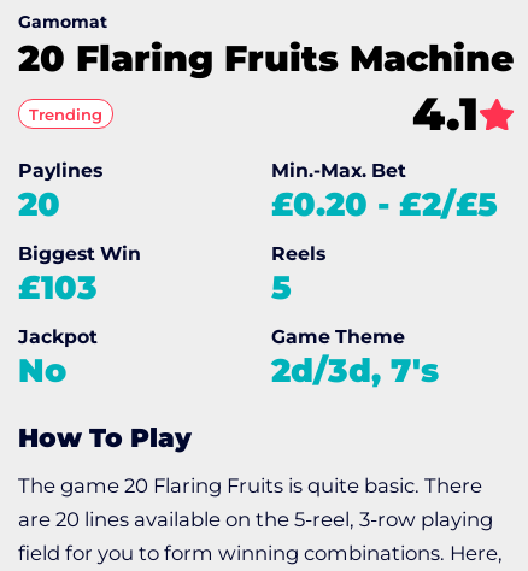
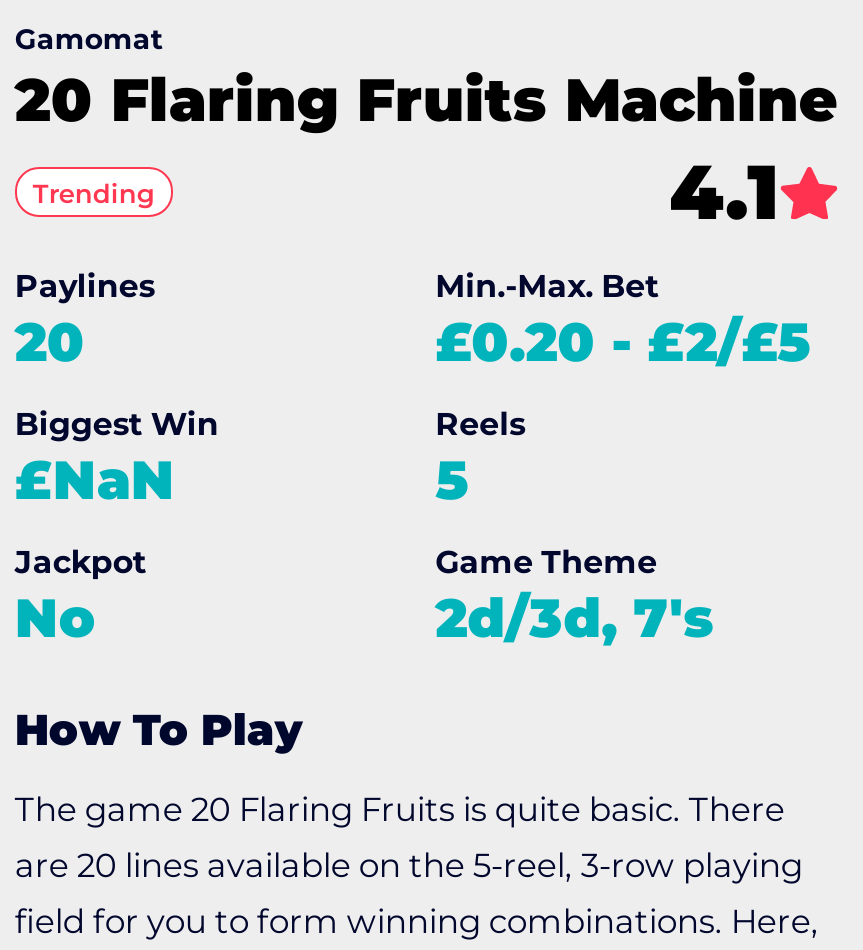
[18,268,98,308] £103 -> [15,448,175,514] £NaN

